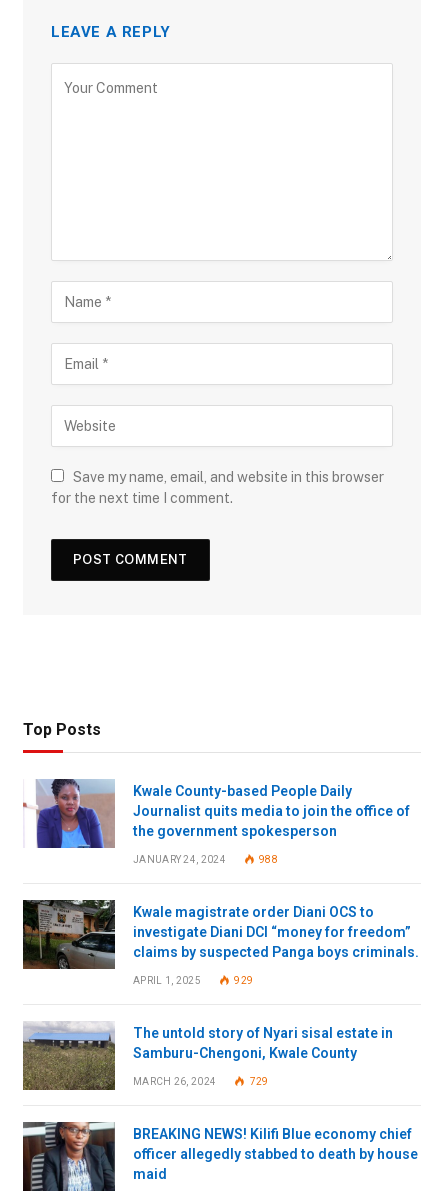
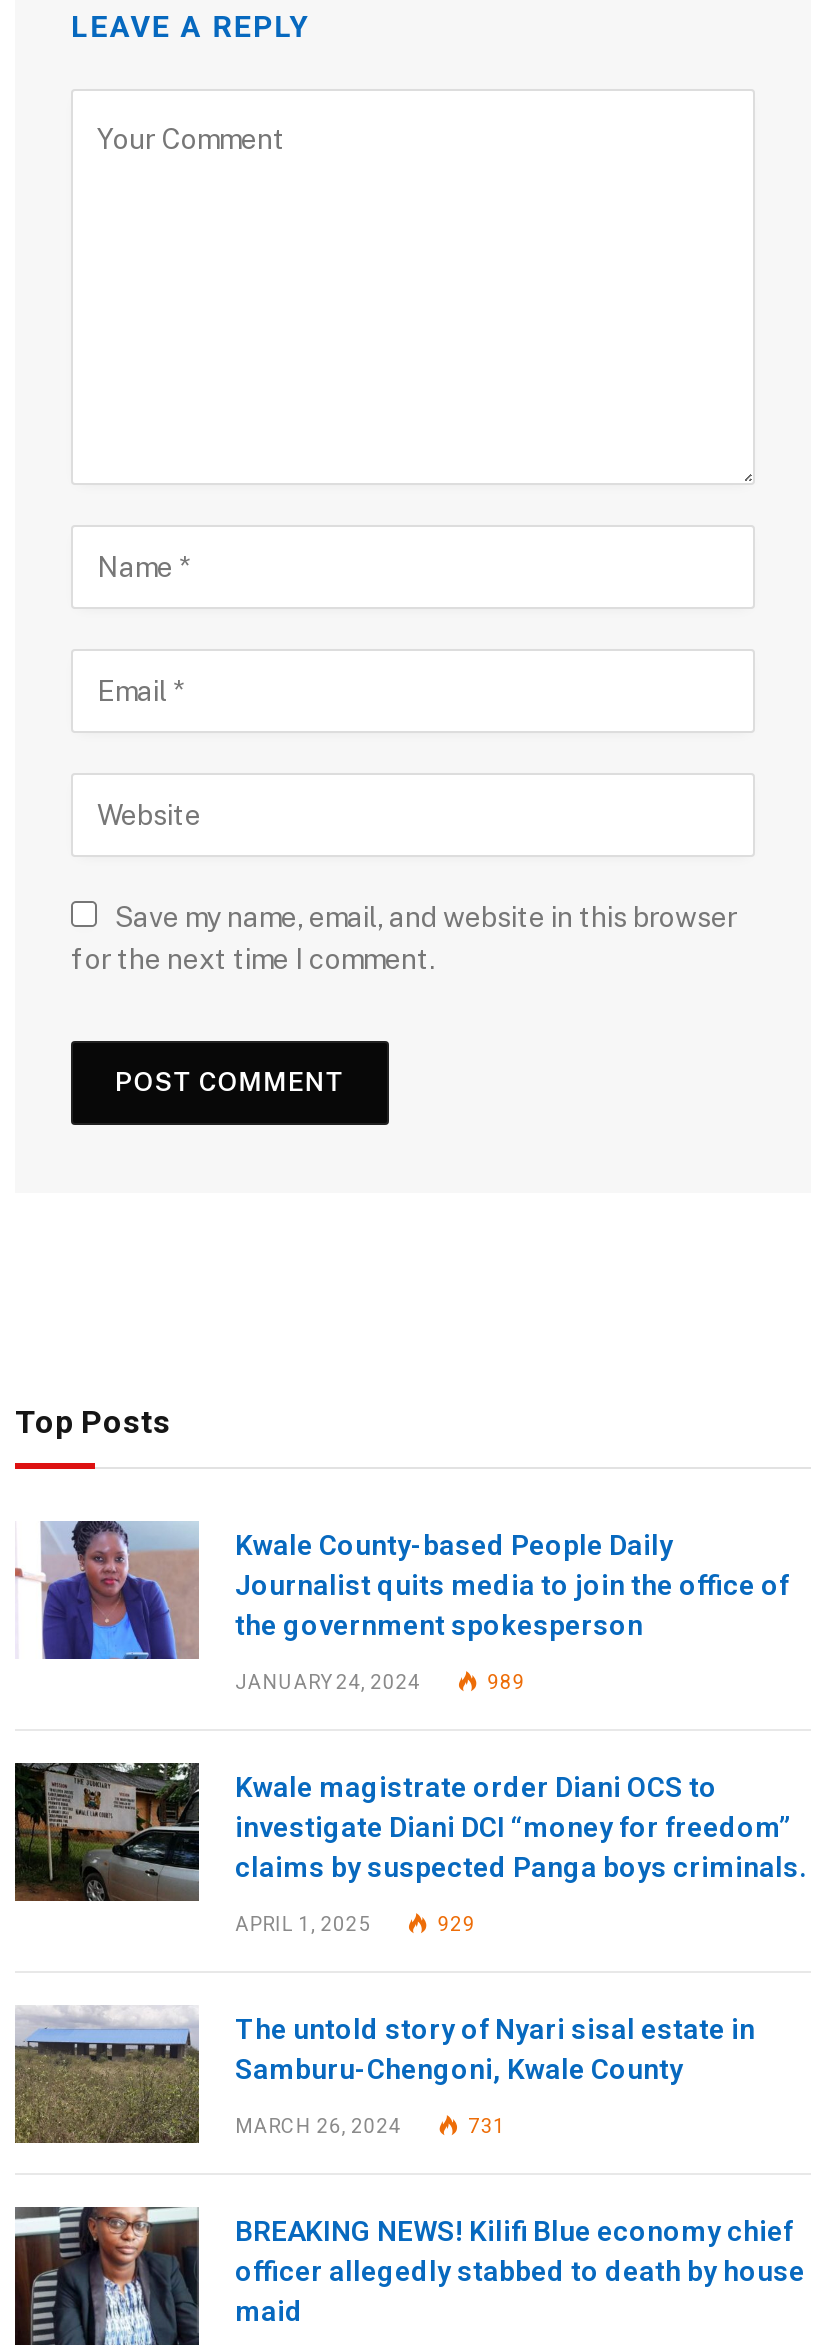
[259,854,278,865] 988 -> [487,1672,525,1694] 989
[249,1076,268,1087] 729 -> [468,2116,506,2138] 731

